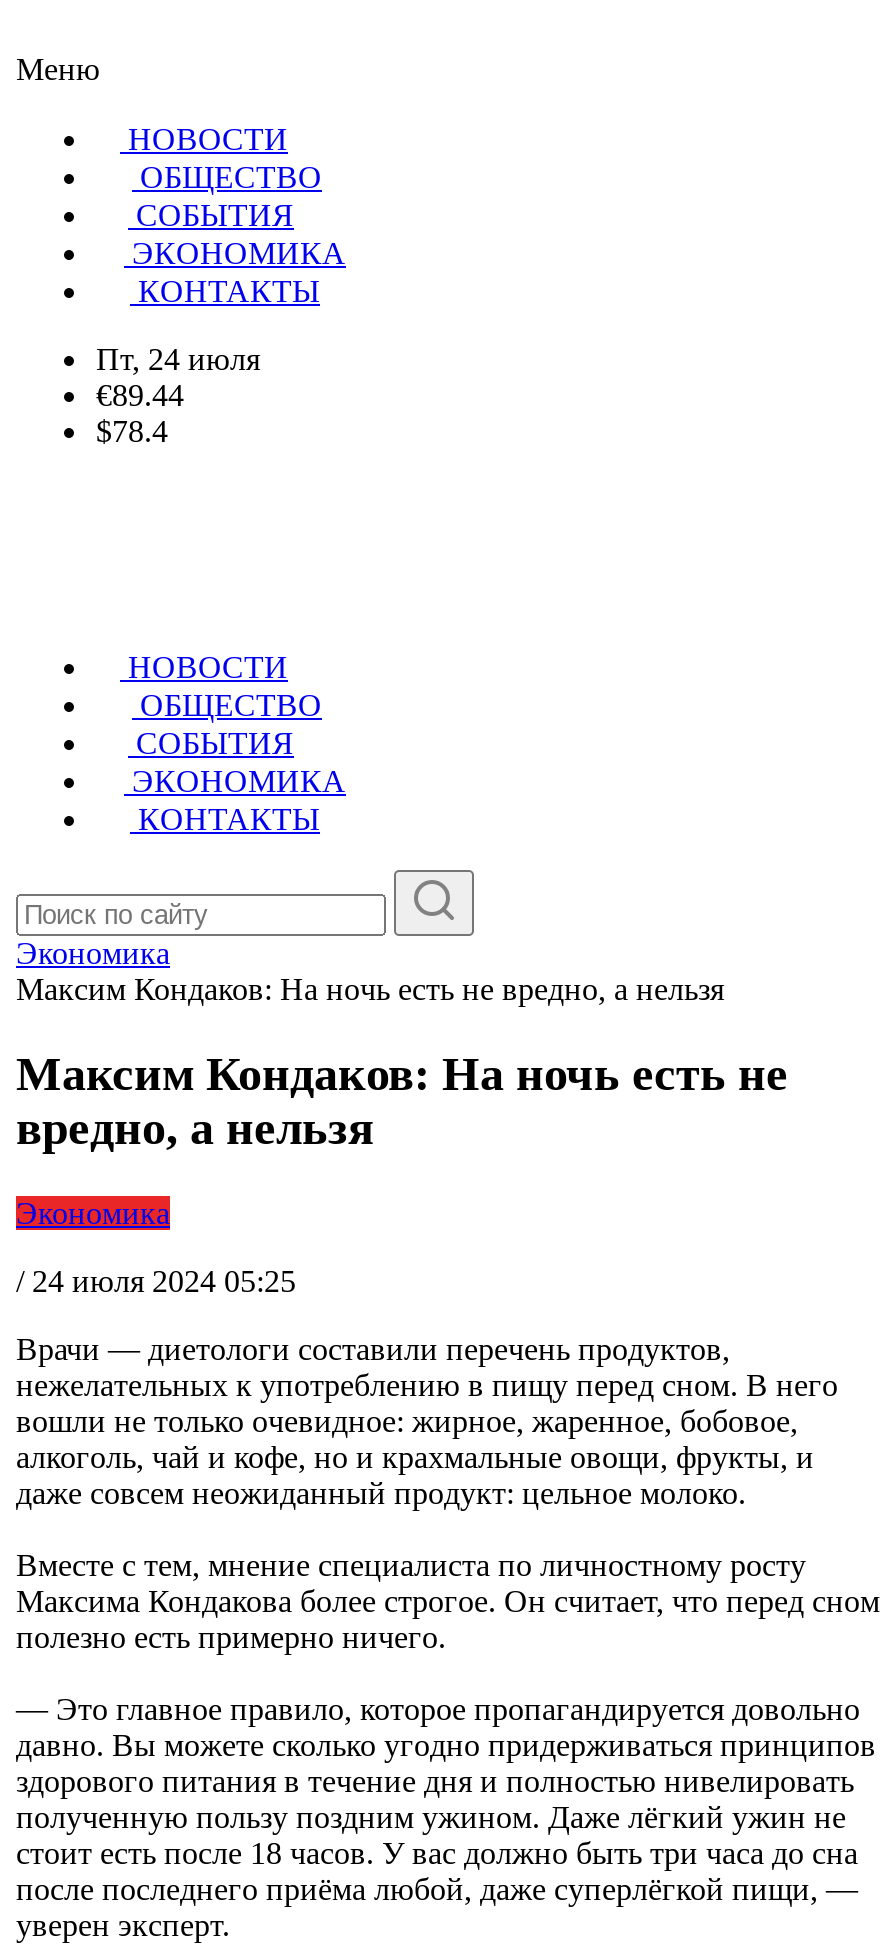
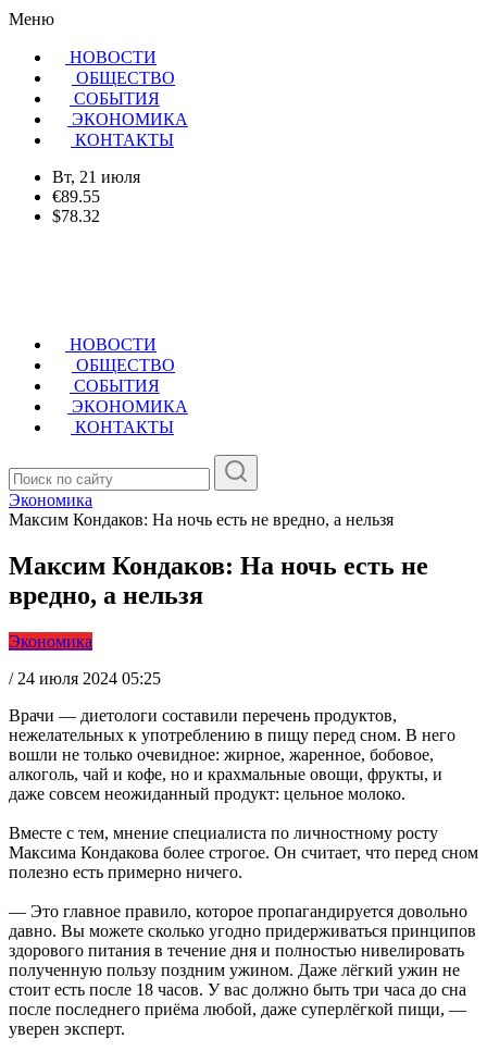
[96,342,260,376] Пт, 24 июля -> [52,168,140,186] Вт, 21 июля
[96,378,184,412] €89.44 -> [52,187,100,206] €89.55
[96,414,168,448] $78.4 -> [52,207,100,225] $78.32

